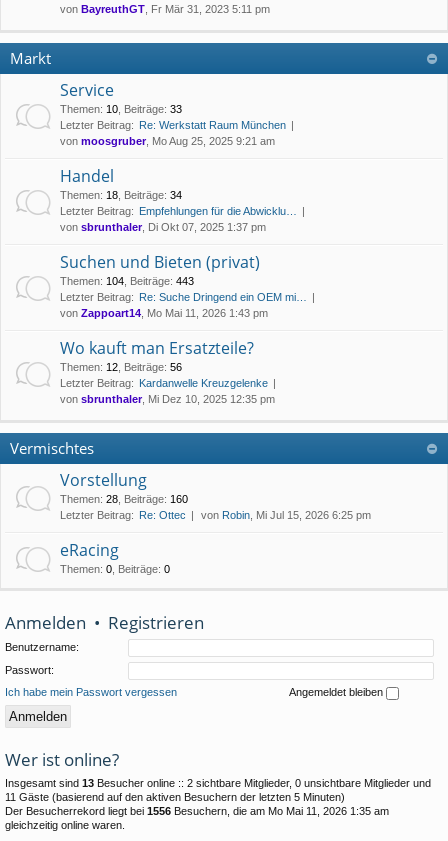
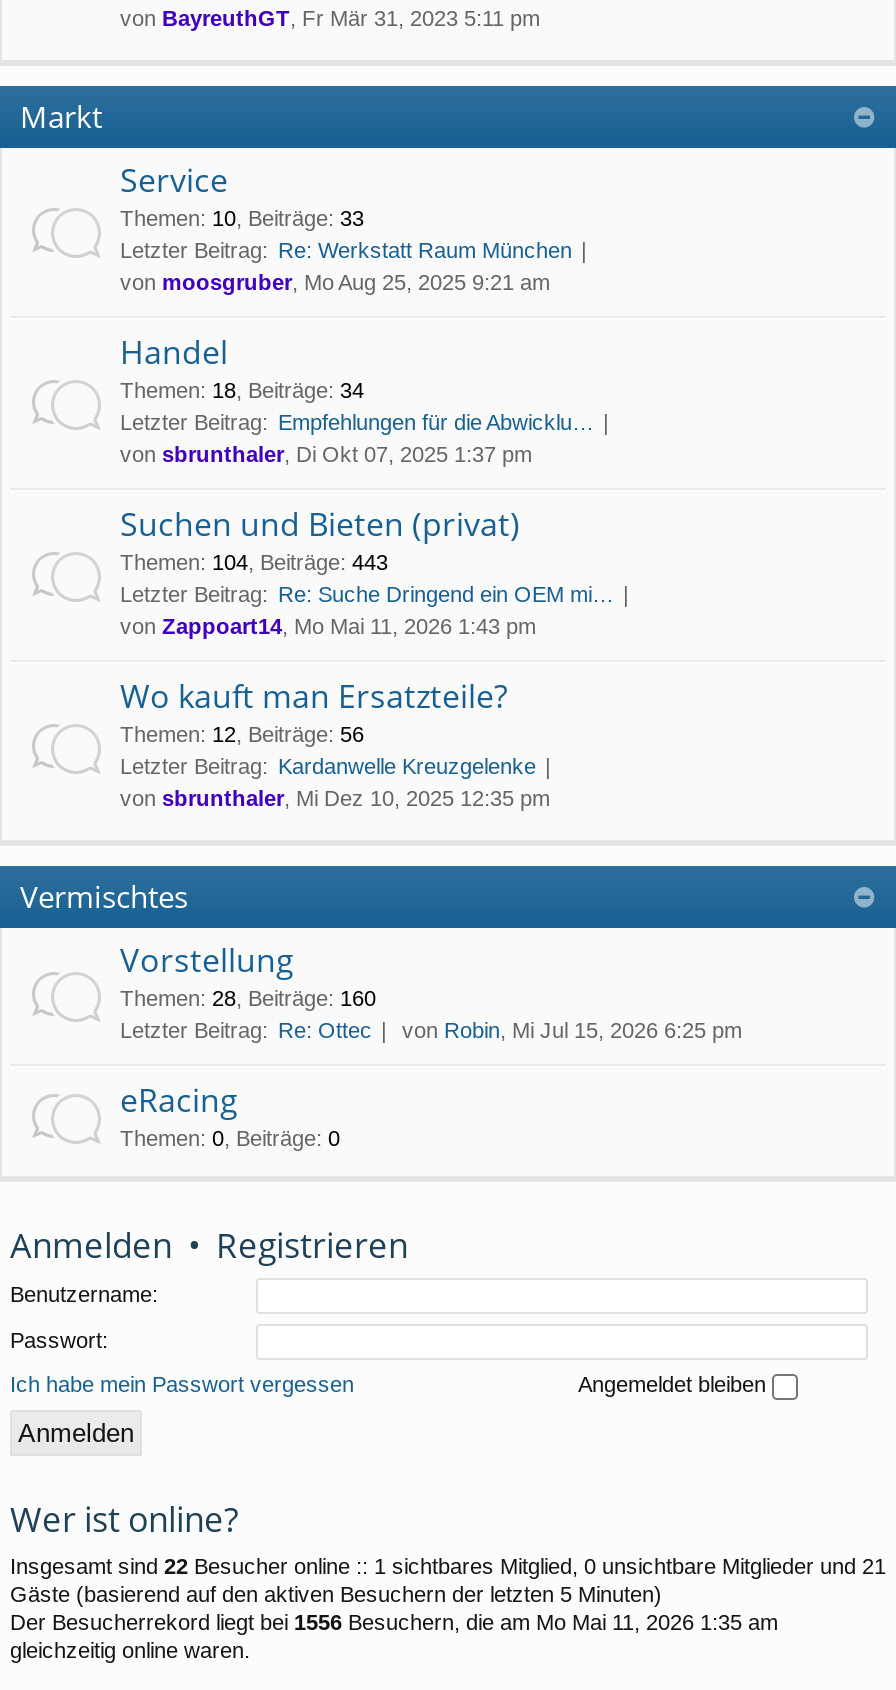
[5,777,431,803] Insgesamt sind 13 Besucher online :: 2 sichtbare Mitglieder, 0 unsichtbare Mitglieder und | 11 Gäste (basierend auf den aktiven Besuchern der letzten 5 Minuten) -> [10,1554,886,1606] Insgesamt sind 22 Besucher online :: 1 sichtbares Mitglied, 0 unsichtbare Mitglieder und 21 | Gäste (basierend auf den aktiven Besuchern der letzten 5 Minuten)

